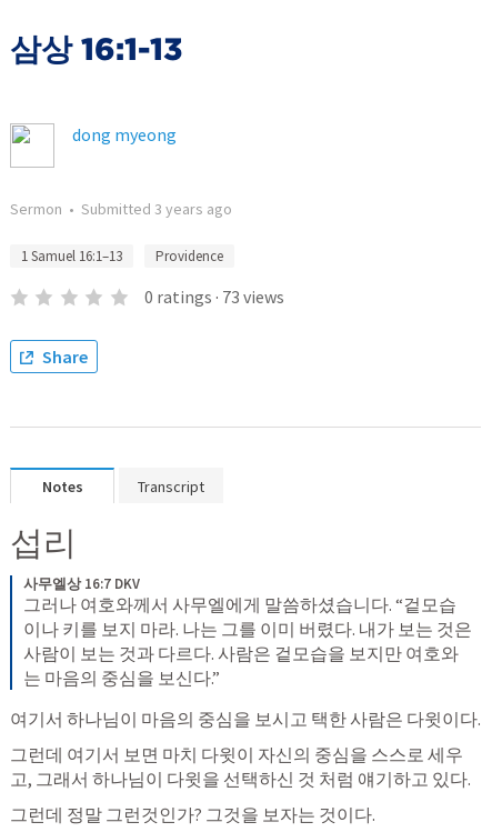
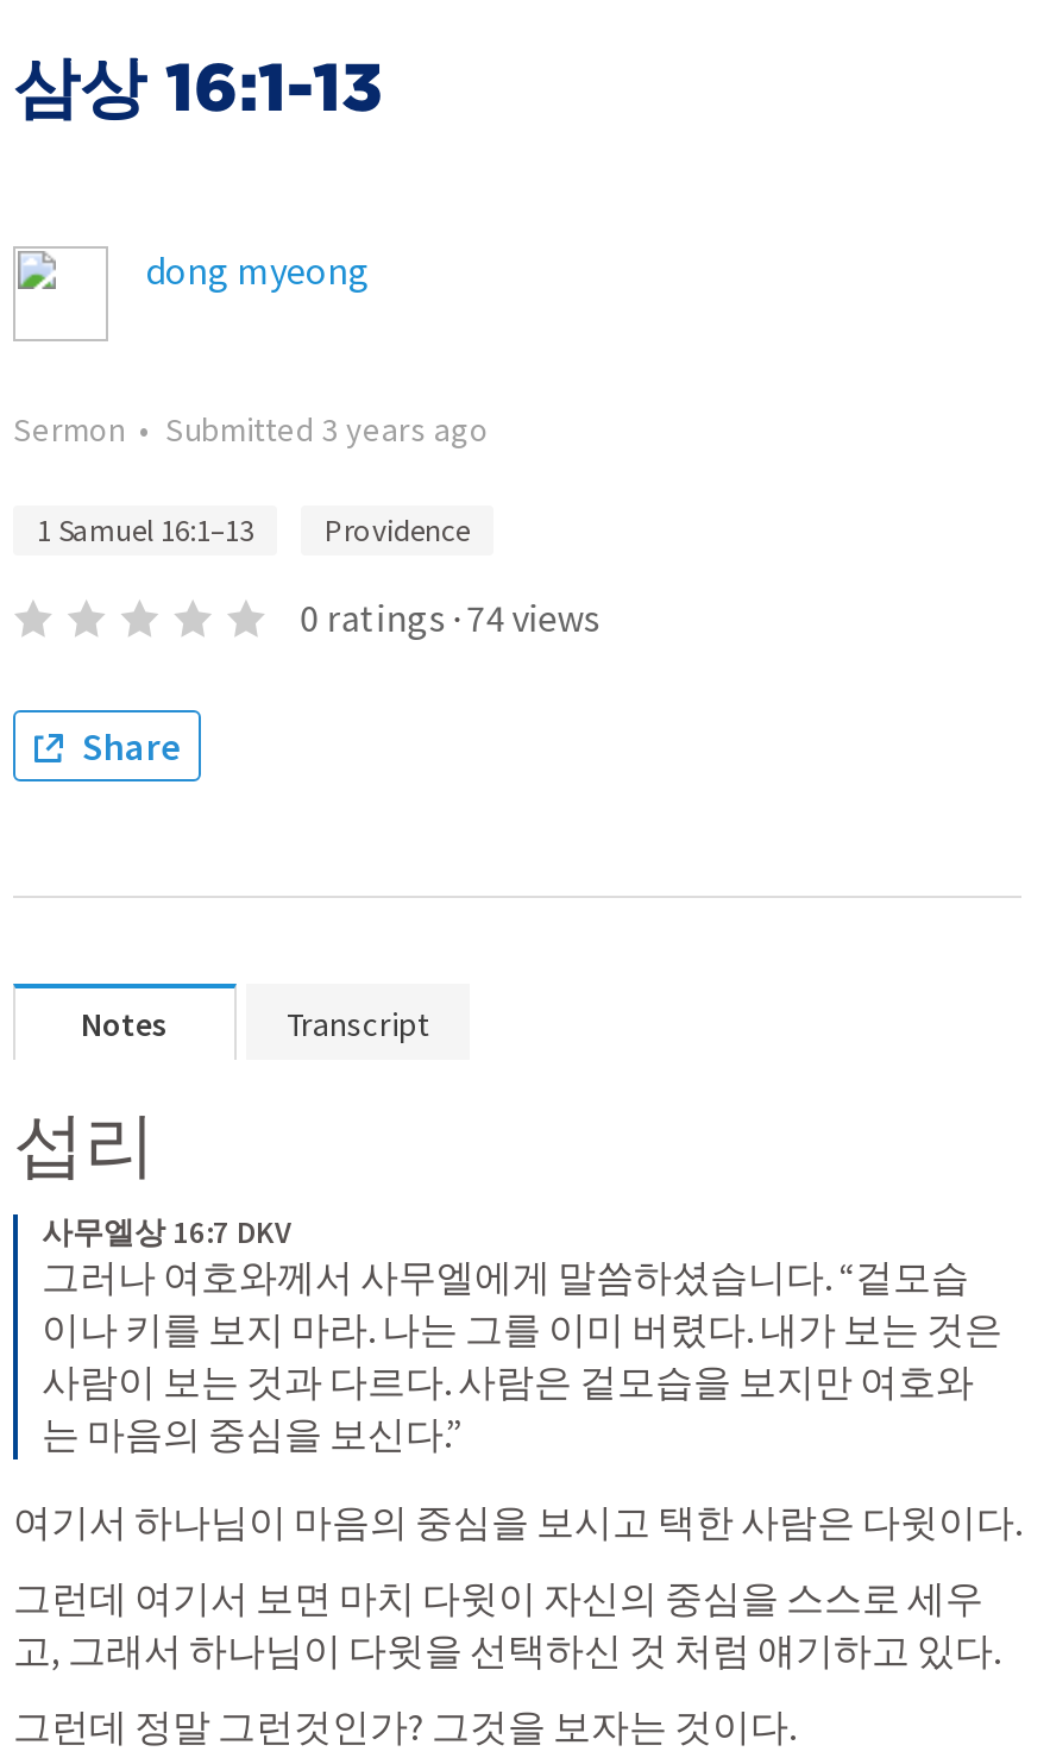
[144,285,284,308] 0 ratings · 73 views -> [300,594,600,641] 0 ratings · 74 views

